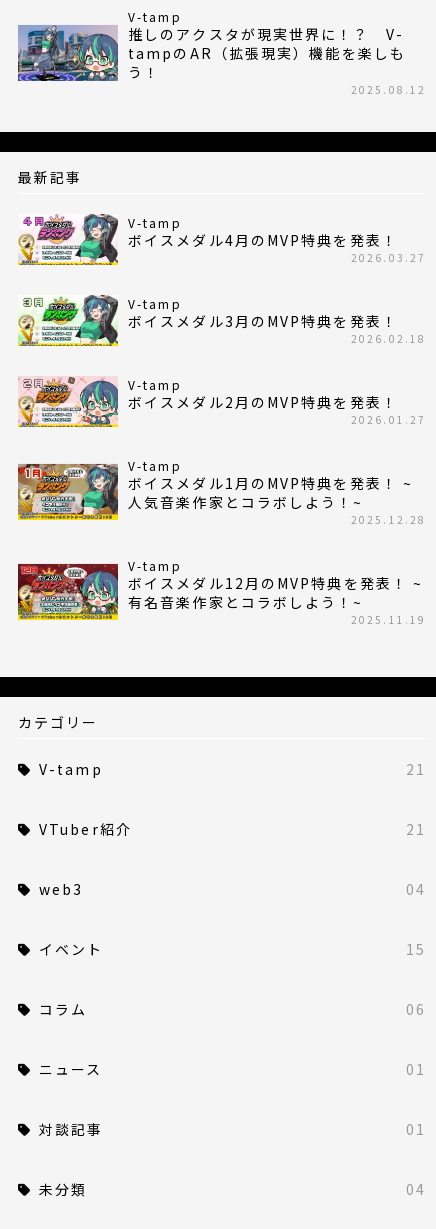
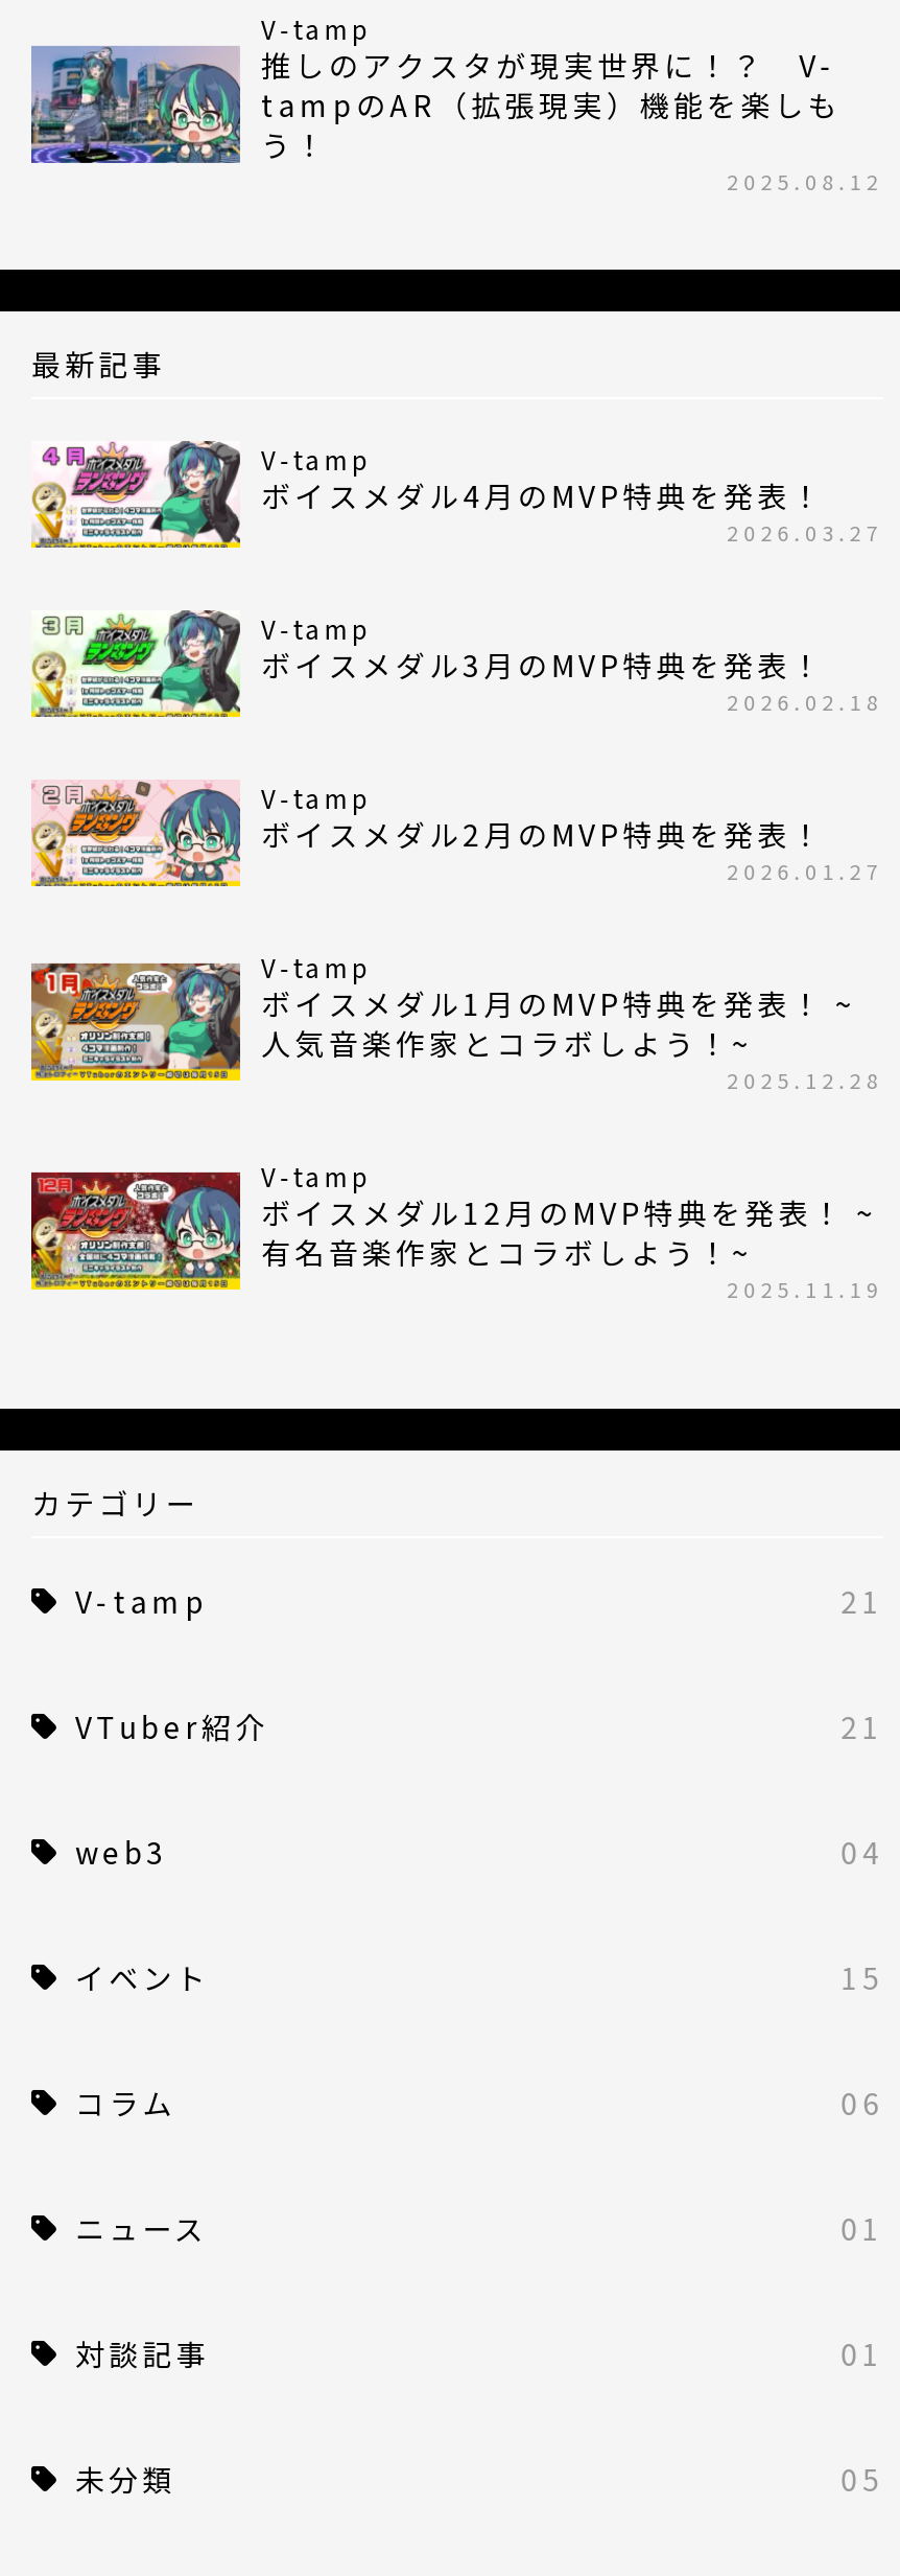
[406,1179,426,1199] 04 -> [841,2458,883,2500] 05

